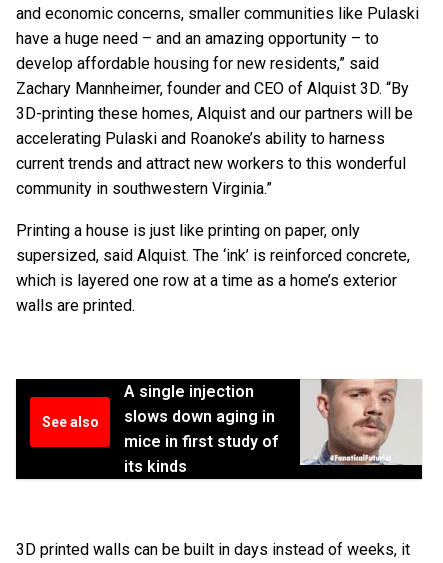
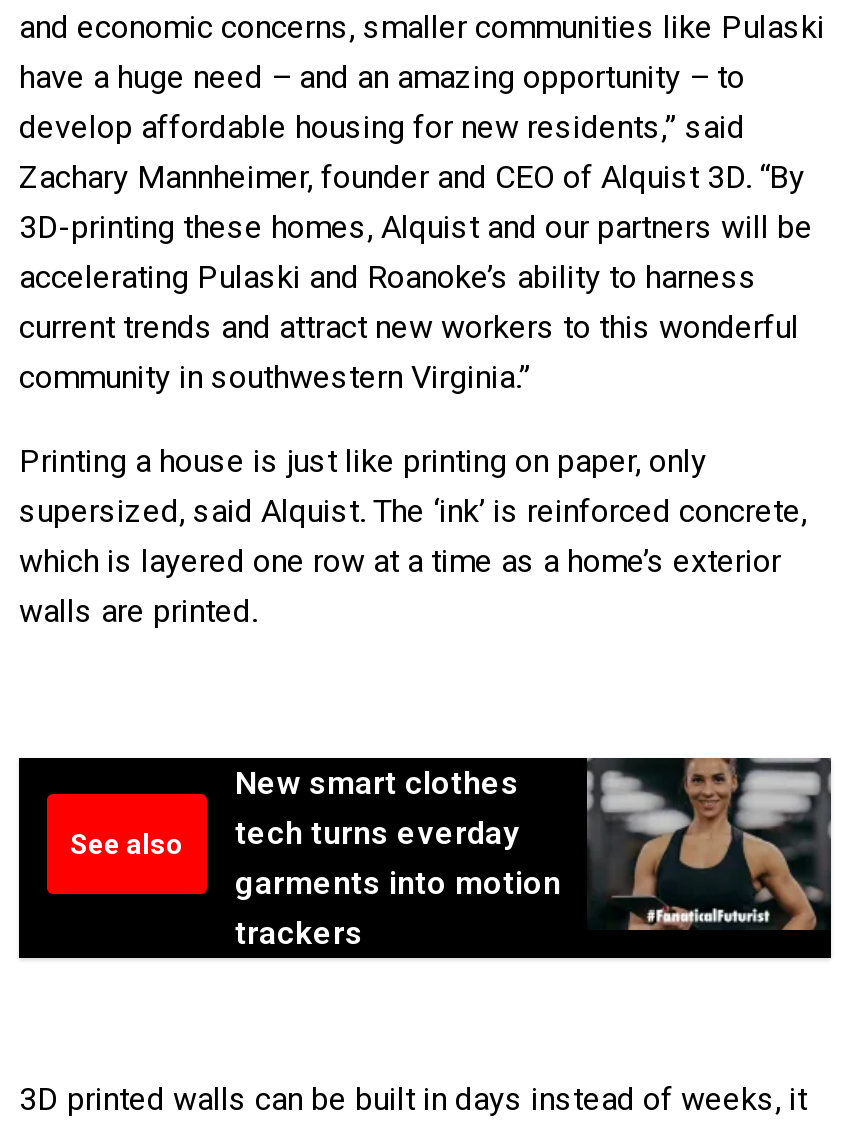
[124,378,422,475] [image] | A single injection | slows down aging in | mice in first study of | its kinds -> [235,756,833,951] [image] | New smart clothes | tech turns everday | garments into motion | trackers

